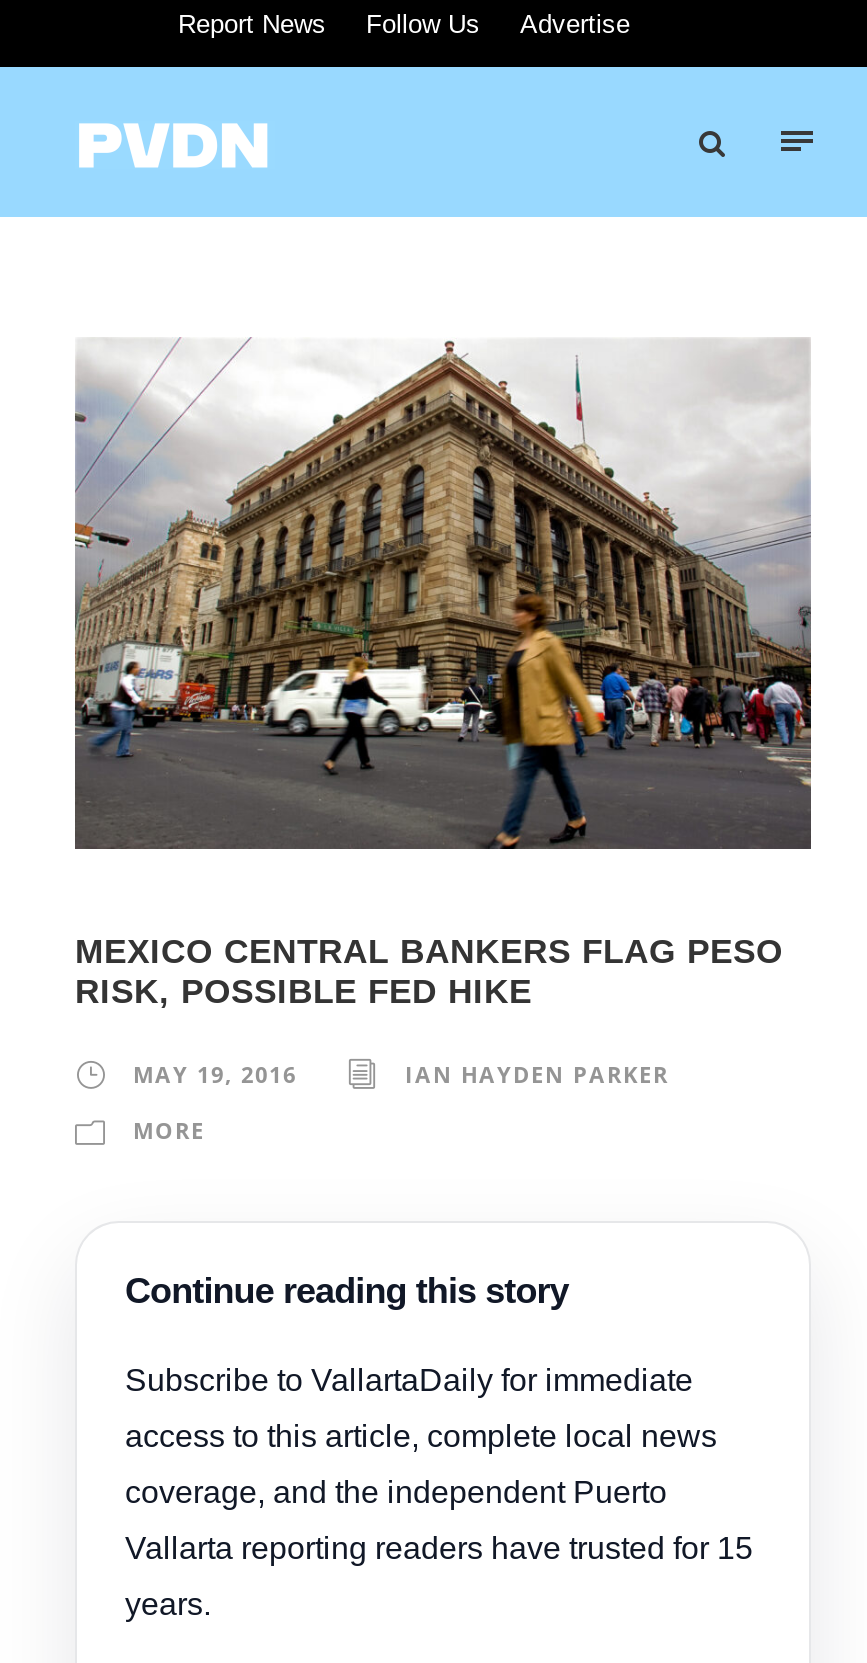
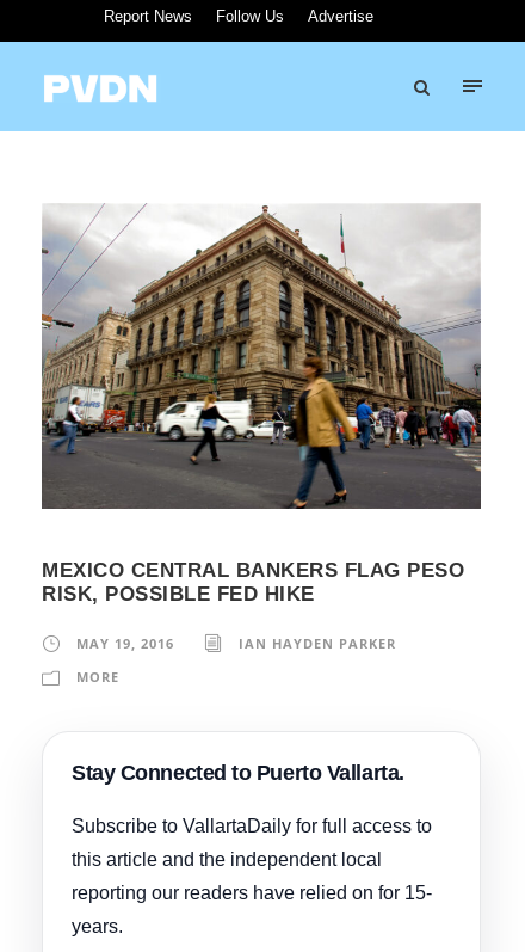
[125,1271,753,1565] Continue reading this story | Subscribe to VallartaDaily for immediate | access to this article, complete local news | coverage, and the independent Puerto | Vallarta reporting readers have trusted for 15 -> [72,761,432,904] Stay Connected to Puerto Vallarta. | Subscribe to VallartaDaily for full access to | this article and the independent local | reporting our readers have relied on for 15-

